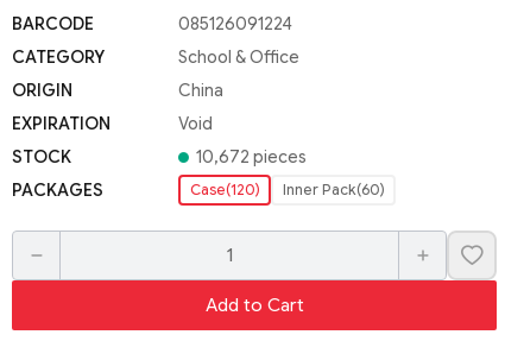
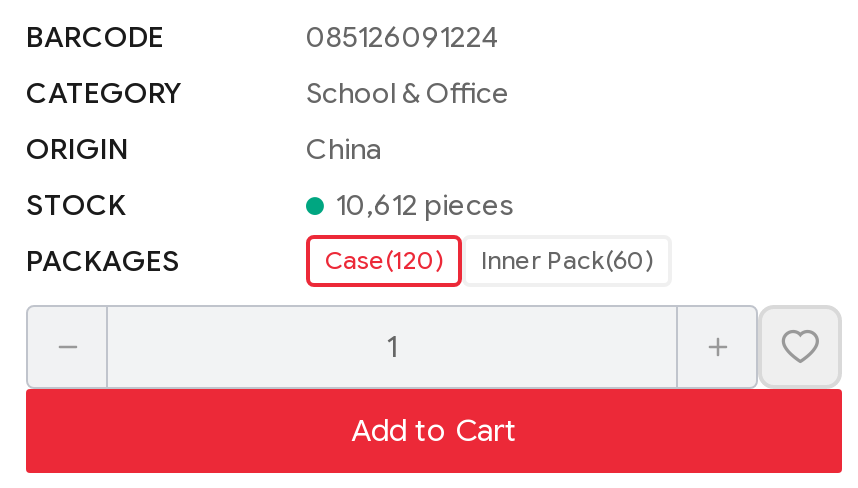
[12,113,213,134] EXPIRATION | Void -> none
[196,146,307,168] 10,672 pieces -> [336,187,514,223] 10,612 pieces

